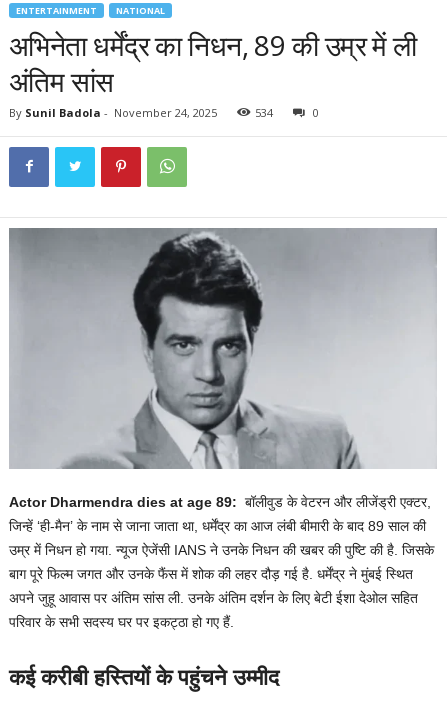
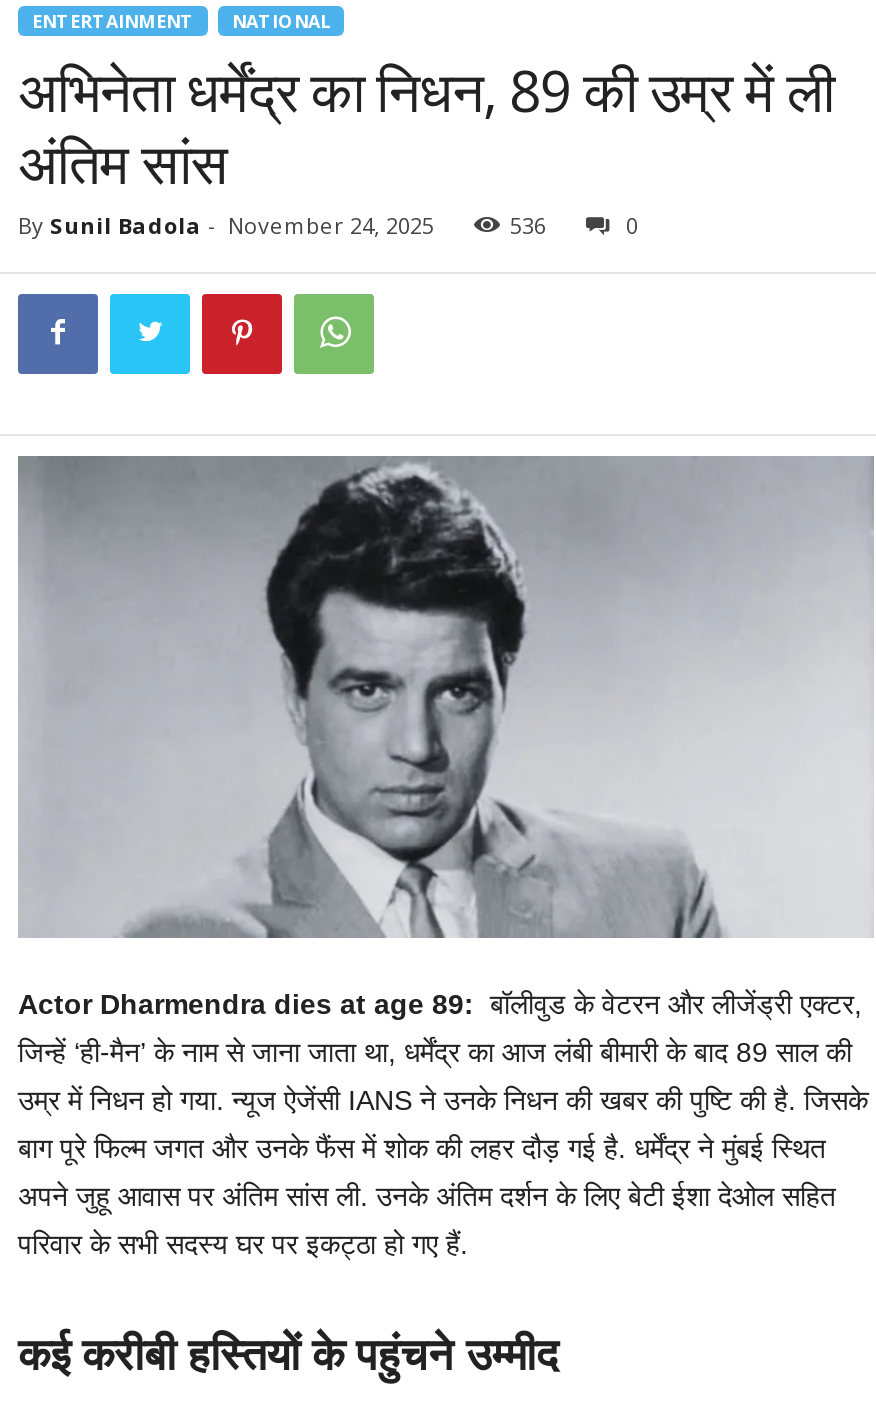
[255,105,273,120] 534 -> [510,210,546,240] 536

